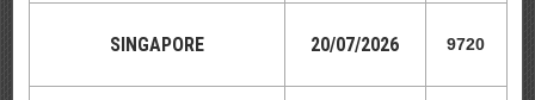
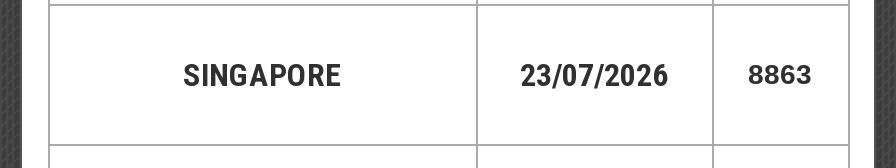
[310,34,399,57] 20/07/2026 -> [520,57,668,95] 23/07/2026
[447,35,485,54] 9720 -> [748,59,812,91] 8863

